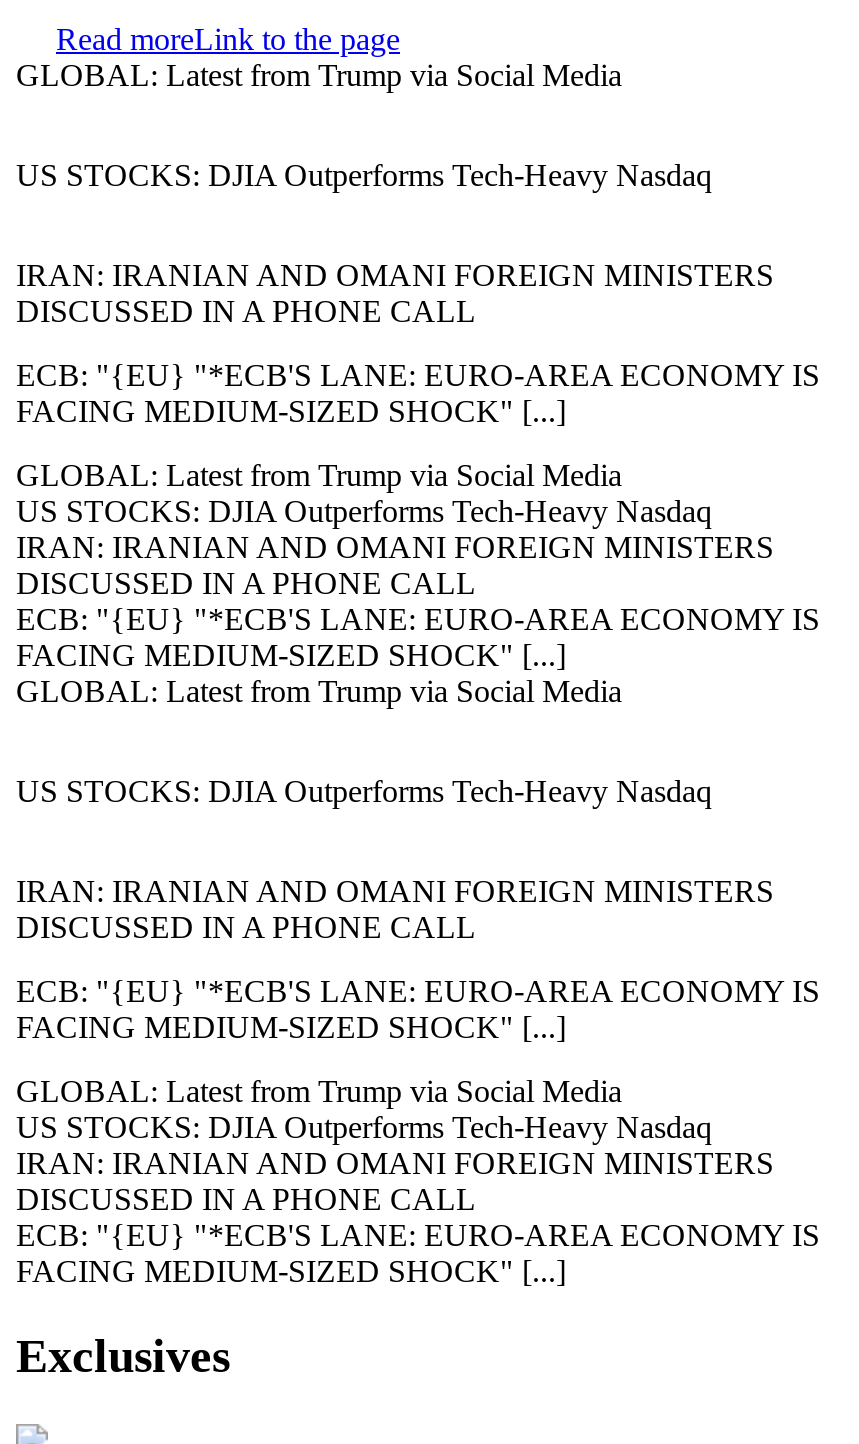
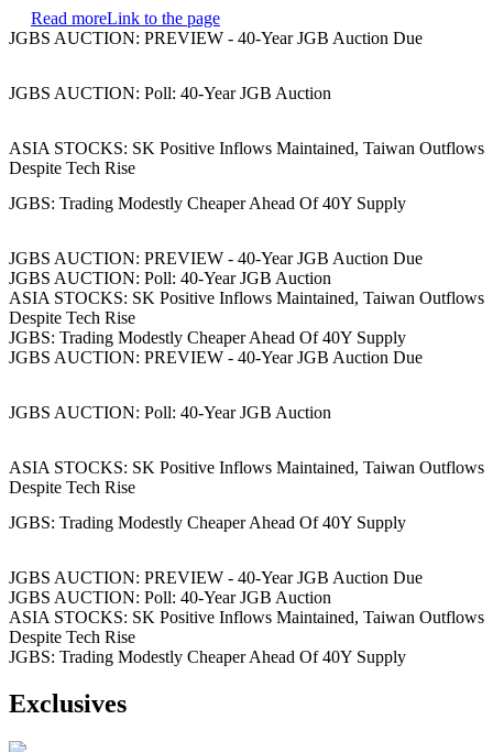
[16,58,622,92] GLOBAL: Latest from Trump via Social Media -> [9,29,423,48] JGBS AUCTION: PREVIEW - 40-Year JGB Auction Due
[16,158,712,192] US STOCKS: DJIA Outperforms Tech-Heavy Nasdaq -> [9,84,331,103] JGBS AUCTION: Poll: 40-Year JGB Auction
[16,258,774,328] IRAN: IRANIAN AND OMANI FOREIGN MINISTERS | DISCUSSED IN A PHONE CALL -> [9,139,484,177] ASIA STOCKS: SK Positive Inflows Maintained, Taiwan Outflows | Despite Tech Rise
[16,358,820,428] ECB: "{EU} "*ECB'S LANE: EURO-AREA ECONOMY IS | FACING MEDIUM-SIZED SHOCK" [...] -> [9,194,406,213] JGBS: Trading Modestly Cheaper Ahead Of 40Y Supply
[16,458,820,708] GLOBAL: Latest from Trump via Social Media | US STOCKS: DJIA Outperforms Tech-Heavy Nasdaq | IRAN: IRANIAN AND OMANI FOREIGN MINISTERS | DISCUSSED IN A PHONE CALL | ECB: "{EU} "*ECB'S LANE: EURO-AREA ECONOMY IS | FACING MEDIUM-SIZED SHOCK" [...] | GLOBAL: Latest from Trump via Social Media -> [9,249,484,367] JGBS AUCTION: PREVIEW - 40-Year JGB Auction Due | JGBS AUCTION: Poll: 40-Year JGB Auction | ASIA STOCKS: SK Positive Inflows Maintained, Taiwan Outflows | Despite Tech Rise | JGBS: Trading Modestly Cheaper Ahead Of 40Y Supply | JGBS AUCTION: PREVIEW - 40-Year JGB Auction Due
[16,774,712,808] US STOCKS: DJIA Outperforms Tech-Heavy Nasdaq -> [9,403,331,422] JGBS AUCTION: Poll: 40-Year JGB Auction
[16,874,774,944] IRAN: IRANIAN AND OMANI FOREIGN MINISTERS | DISCUSSED IN A PHONE CALL -> [9,458,484,497] ASIA STOCKS: SK Positive Inflows Maintained, Taiwan Outflows | Despite Tech Rise
[16,974,820,1044] ECB: "{EU} "*ECB'S LANE: EURO-AREA ECONOMY IS | FACING MEDIUM-SIZED SHOCK" [...] -> [9,513,406,532] JGBS: Trading Modestly Cheaper Ahead Of 40Y Supply
[16,1074,820,1288] GLOBAL: Latest from Trump via Social Media | US STOCKS: DJIA Outperforms Tech-Heavy Nasdaq | IRAN: IRANIAN AND OMANI FOREIGN MINISTERS | DISCUSSED IN A PHONE CALL | ECB: "{EU} "*ECB'S LANE: EURO-AREA ECONOMY IS | FACING MEDIUM-SIZED SHOCK" [...] -> [9,568,484,666] JGBS AUCTION: PREVIEW - 40-Year JGB Auction Due | JGBS AUCTION: Poll: 40-Year JGB Auction | ASIA STOCKS: SK Positive Inflows Maintained, Taiwan Outflows | Despite Tech Rise | JGBS: Trading Modestly Cheaper Ahead Of 40Y Supply

